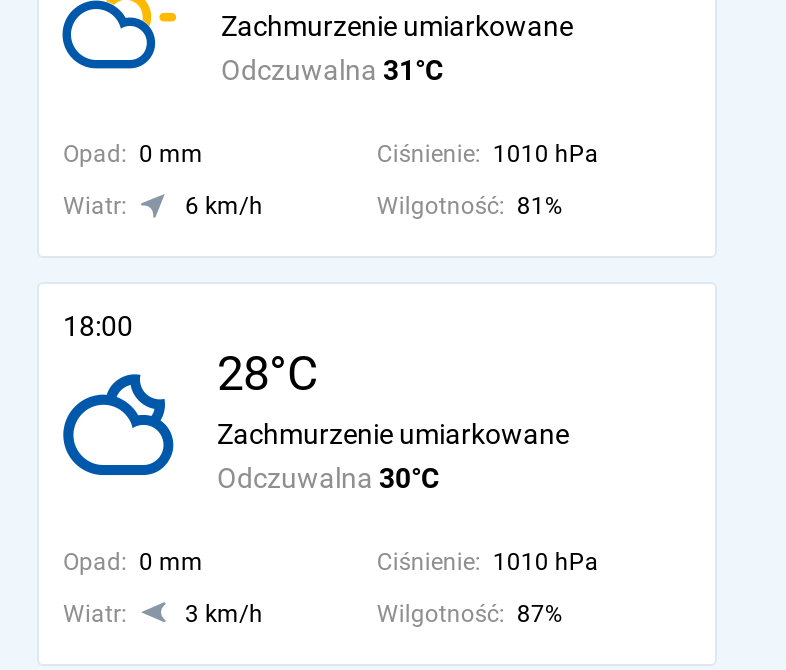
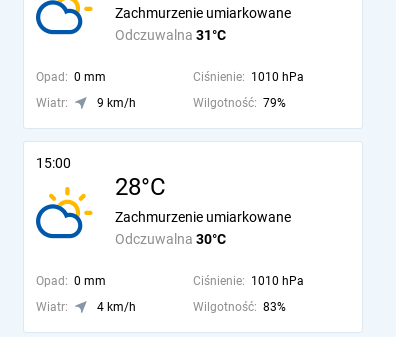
[185,192,263,220] 6 km/h -> [97,96,136,110] 9 km/h
[377,192,563,220] Wilgotność: 81% -> [193,96,286,110] Wilgotność: 79%
[63,310,133,342] 18:00 -> [36,155,71,171] 15:00
[61,372,177,478] [image] -> [35,186,94,240] [image]
[185,600,263,628] 3 km/h -> [97,300,136,314] 4 km/h
[377,600,563,628] Wilgotność: 87% -> [193,300,286,314] Wilgotność: 83%

